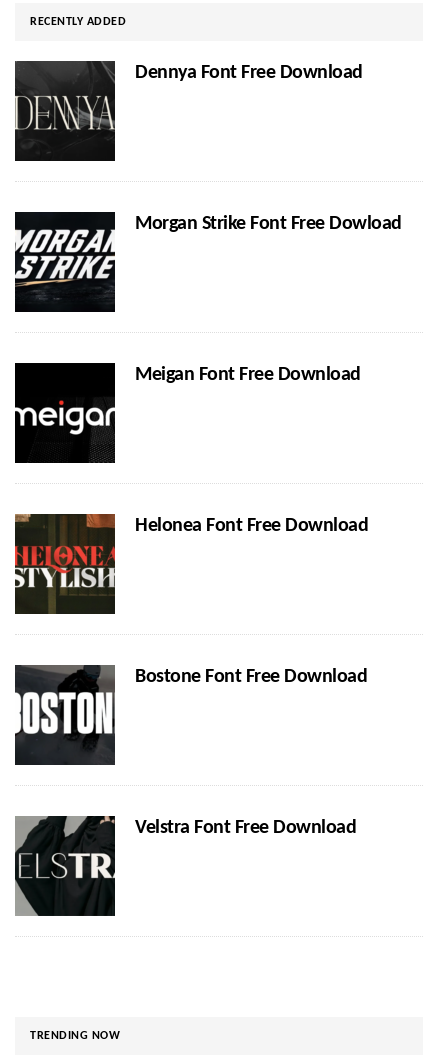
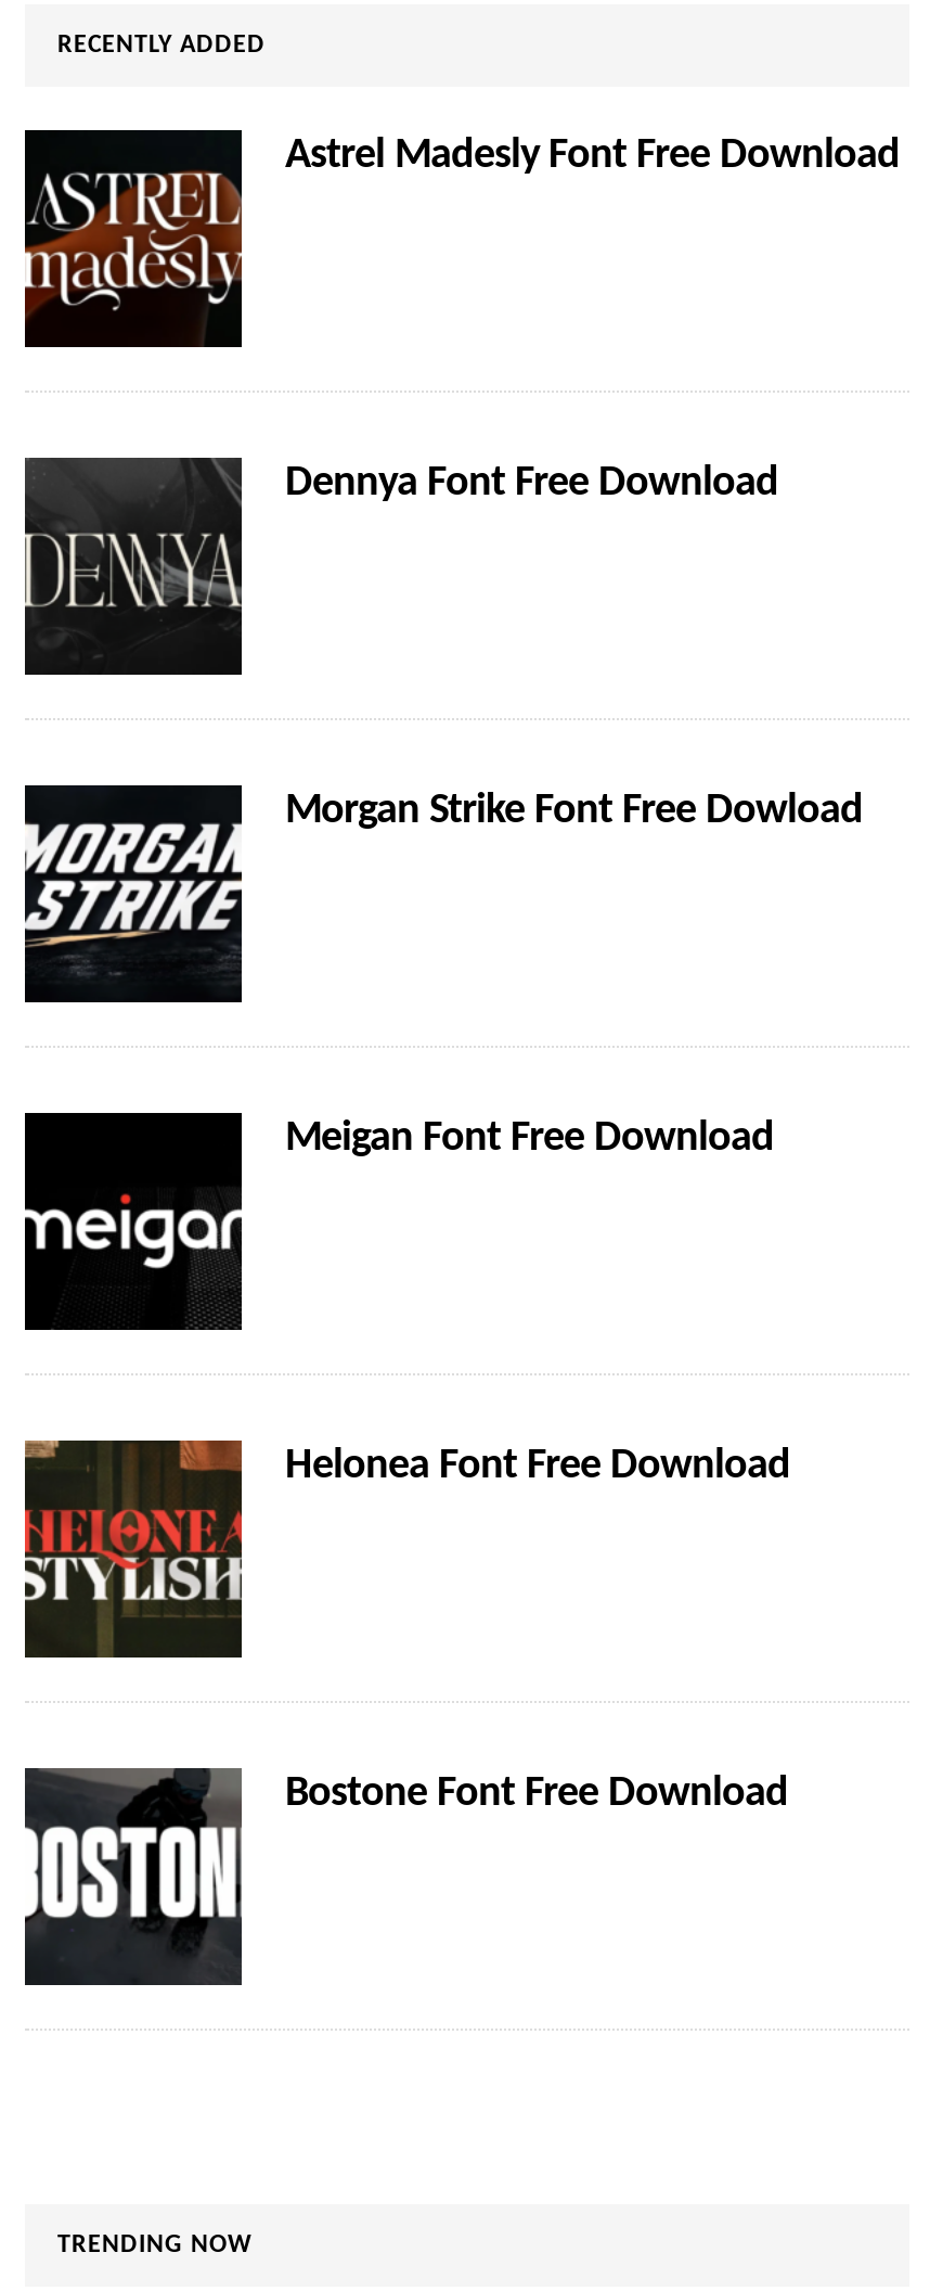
none -> [23,132,900,319] [image] | Astrel Madesly Font Free Download
moved [16,61,401,687] -> [27,458,863,1817]: [image] | Dennya Font Free Download | Morgan Strike Font Free Dowload | Meigan Font Free Download | Helonea Font Free Download | Bostone Font Free Download
moved [14,665,115,764] -> [23,1768,242,1983]: [image]
[14,816,356,916] [image] | Velstra Font Free Download -> none

